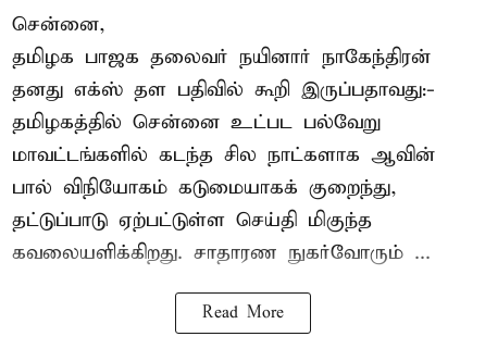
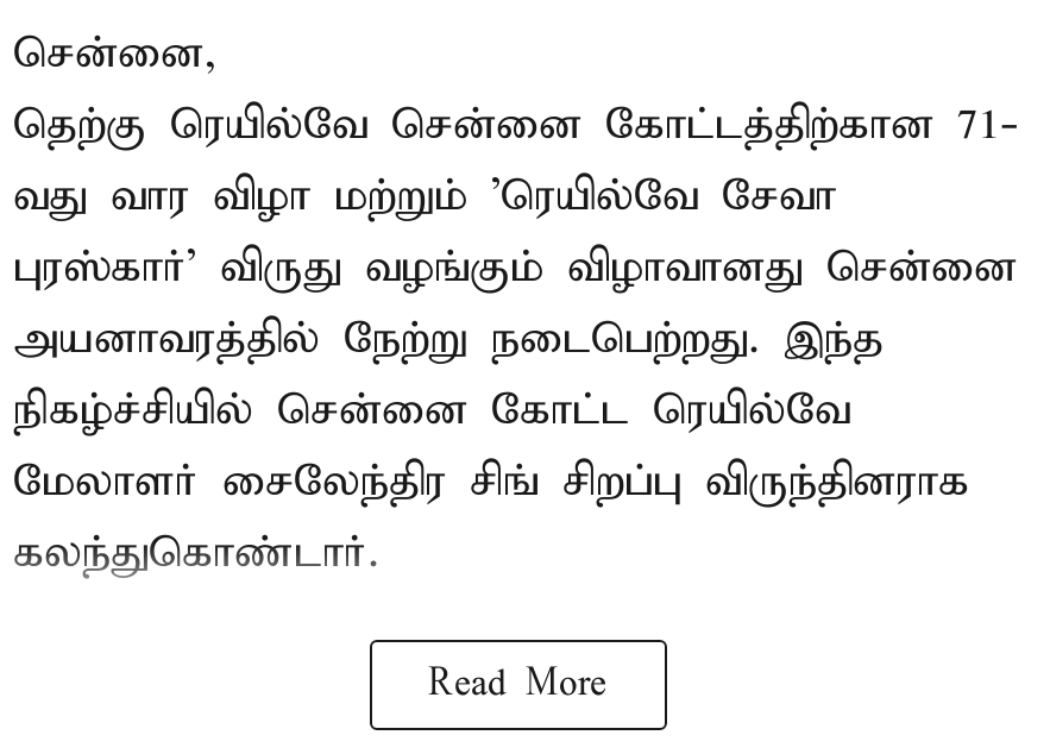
[12,44,435,265] தமிழக பாஜக தலைவர் நயினார் நாகேந்திரன் | தனது எக்ஸ் தள பதிவில் கூறி இருப்பதாவது:- | தமிழகத்தில் சென்னை உட்பட பல்வேறு | மாவட்டங்களில் கடந்த சில நாட்களாக ஆவின் | பால் விநியோகம் கடுமையாகக் குறைந்து, | தட்டுப்பாடு ஏற்பட்டுள்ள செய்தி மிகுந்த | கவலையளிக்கிறது. சாதாரண நுகர்வோரும் ... -> [13,97,1019,580] தெற்கு ரெயில்வே சென்னை கோட்டத்திற்கான 71- | வது வார விழா மற்றும் 'ரெயில்வே சேவா | புரஸ்கார்' விருது வழங்கும் விழாவானது சென்னை | அயனாவரத்தில் நேற்று நடைபெற்றது. இந்த | நிகழ்ச்சியில் சென்னை கோட்ட ரெயில்வே | மேலாளர் சைலேந்திர சிங் சிறப்பு விருந்தினராக | கலந்துகொண்டார்.

